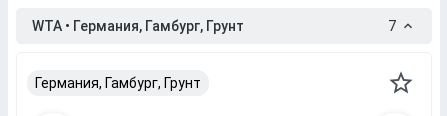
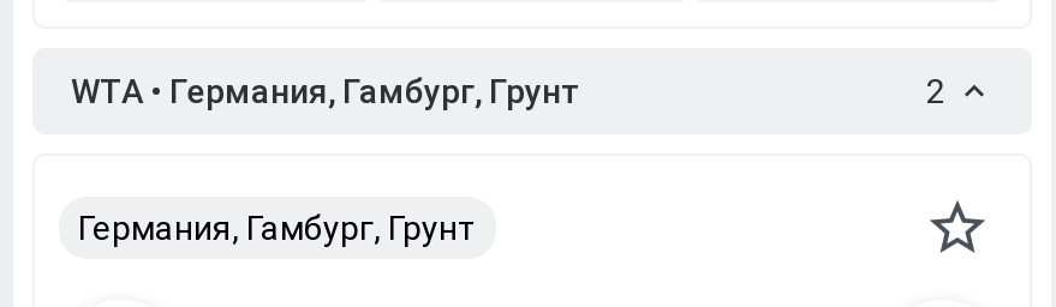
[388,18,396,34] 7 -> [926,72,945,110] 2

